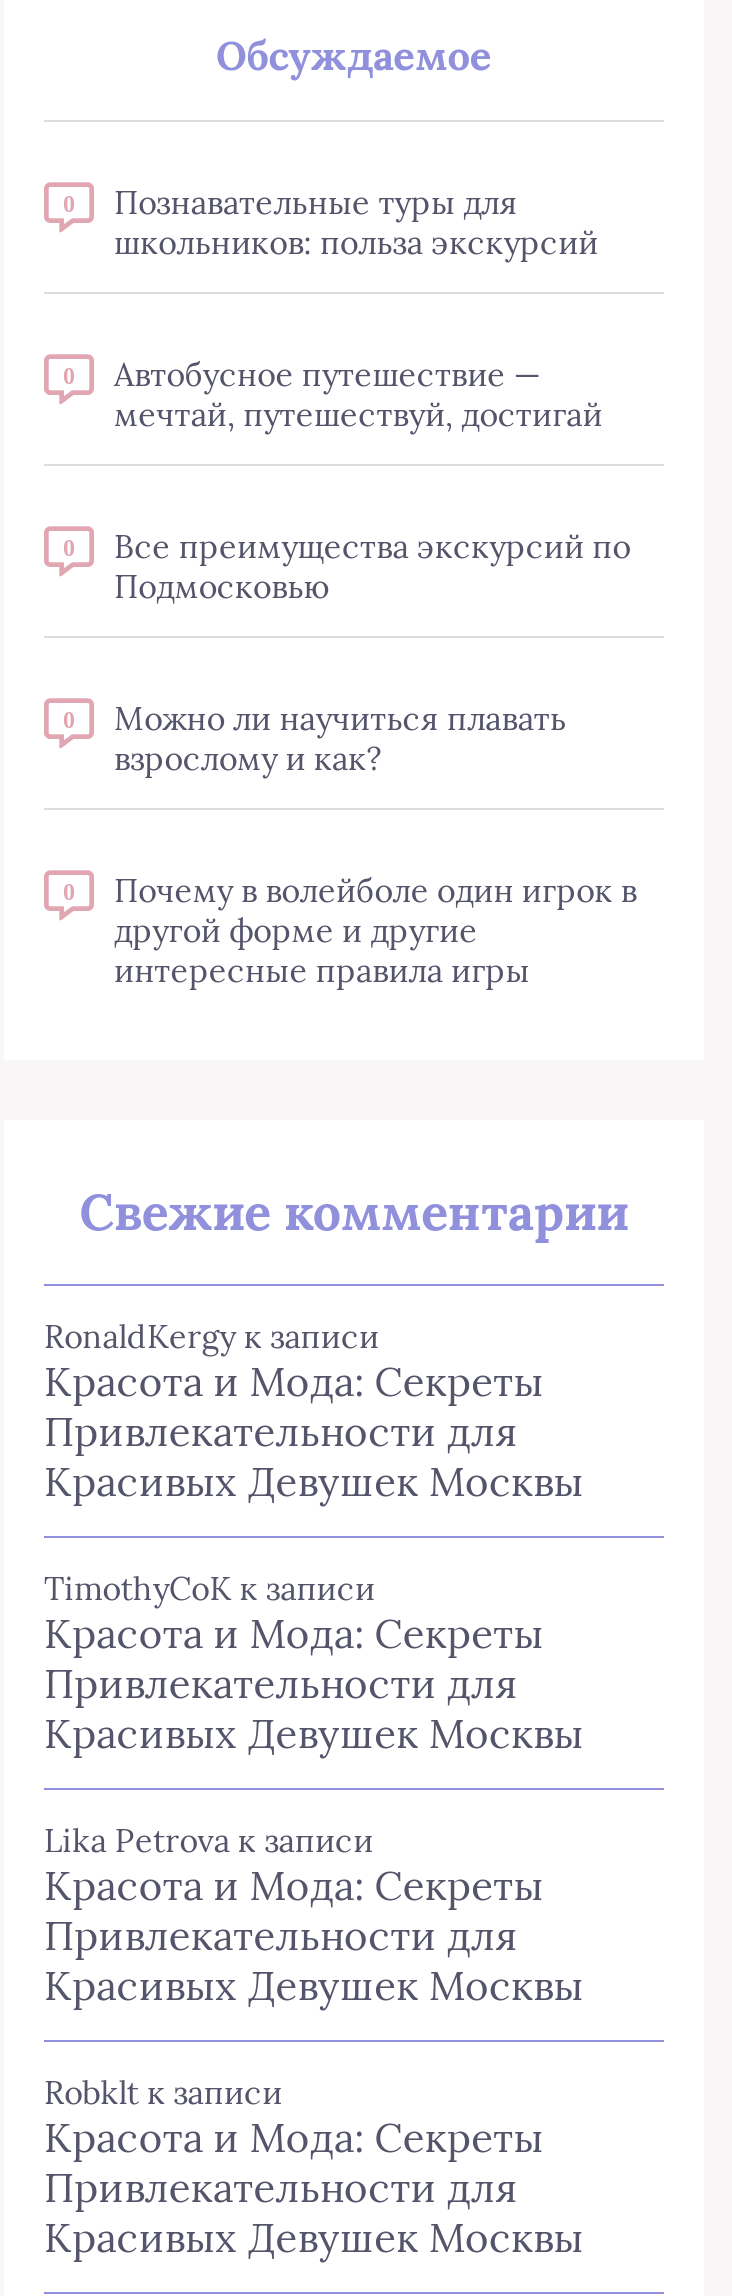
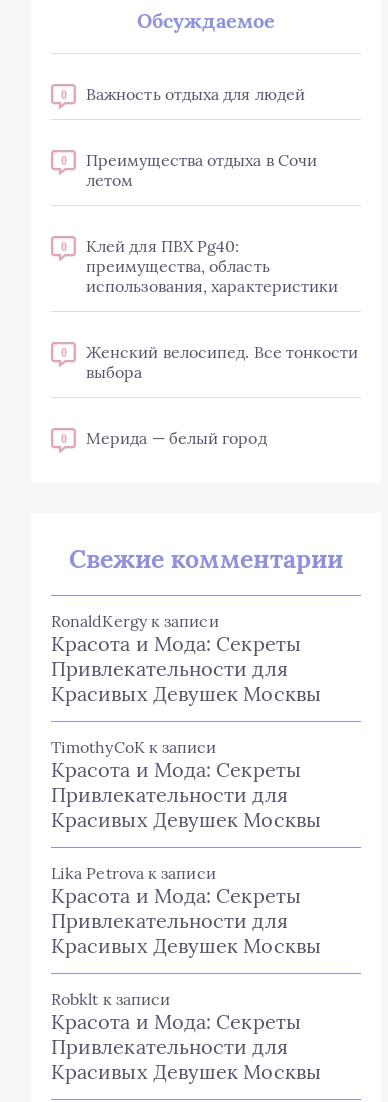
[114,182,598,262] Познавательные туры для | школьников: польза экскурсий -> [86,84,305,104] Важность отдыха для людей
[114,354,603,434] Автобусное путешествие — | мечтай, путешествуй, достигай -> [86,150,317,190] Преимущества отдыха в Сочи | летом
[114,526,631,606] Все преимущества экскурсий по | Подмосковью -> [86,236,338,296] Клей для ПВХ Pg40: | преимущества, область | использования, характеристики
[114,698,566,778] Можно ли научиться плавать | взрослому и как? -> [86,342,358,382] Женский велосипед. Все тонкости | выбора
[114,870,637,990] Почему в волейболе один игрок в | другой форме и другие | интересные правила игры -> [86,428,267,448] Мерида — белый город

